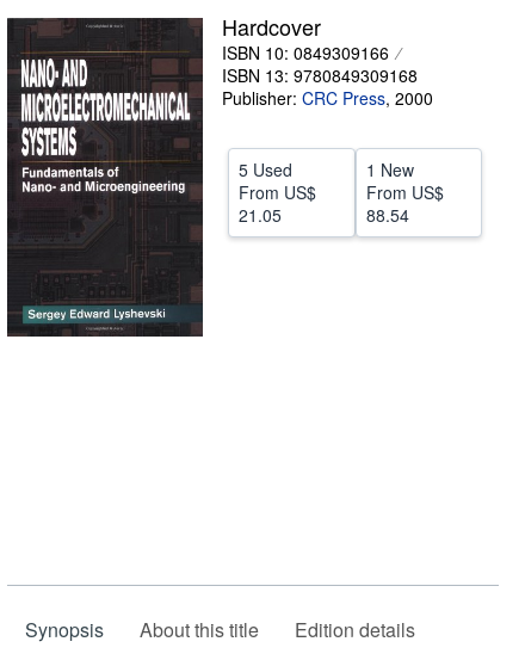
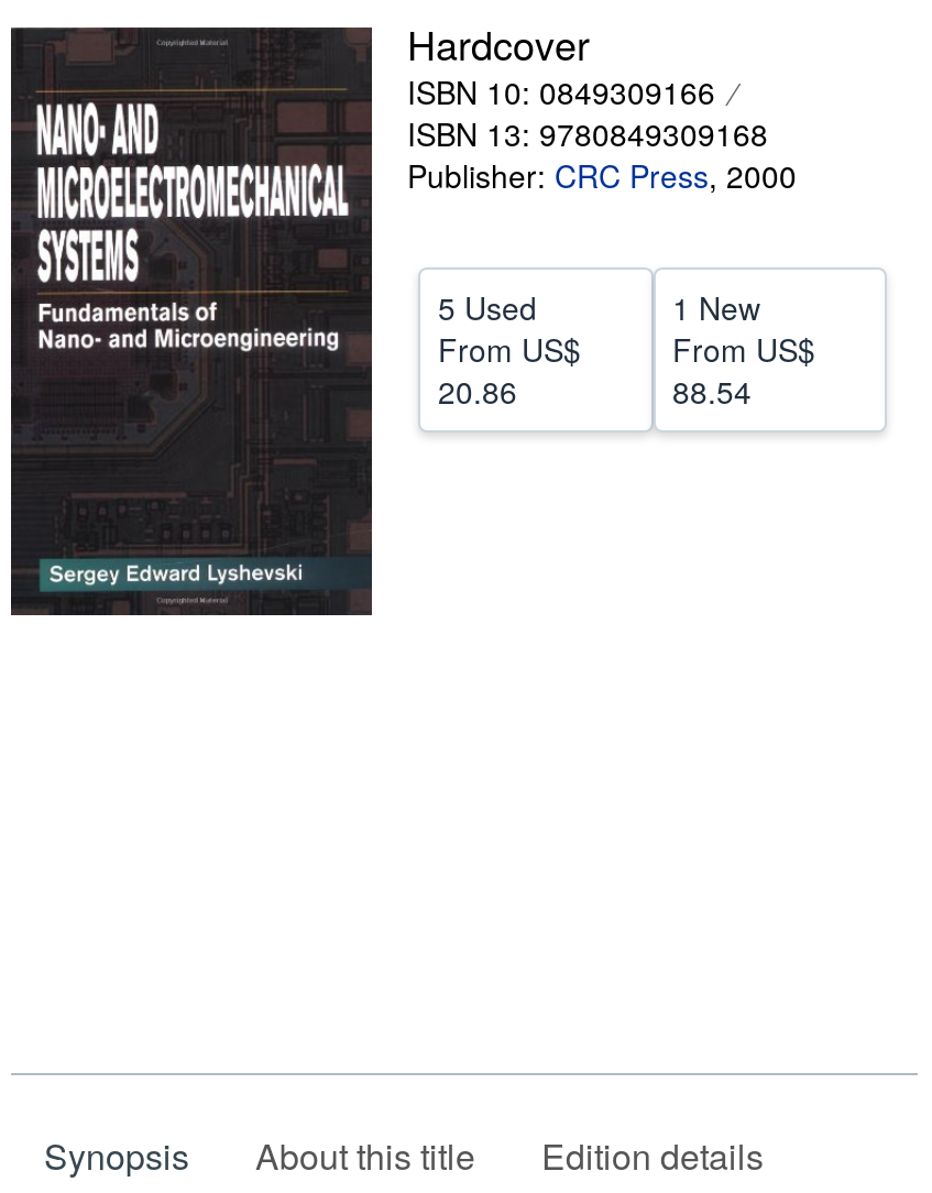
[239,203,282,227] 21.05 -> [438,369,517,413] 20.86

